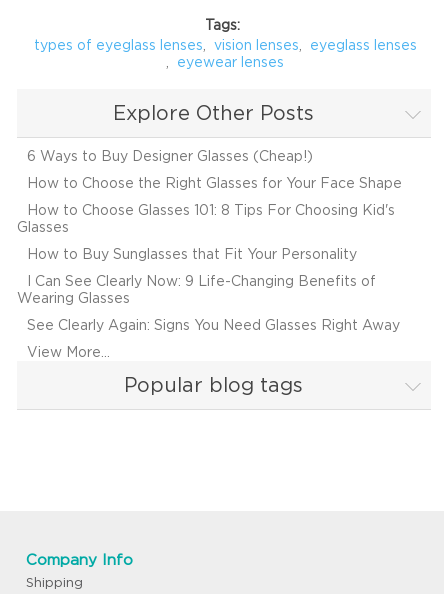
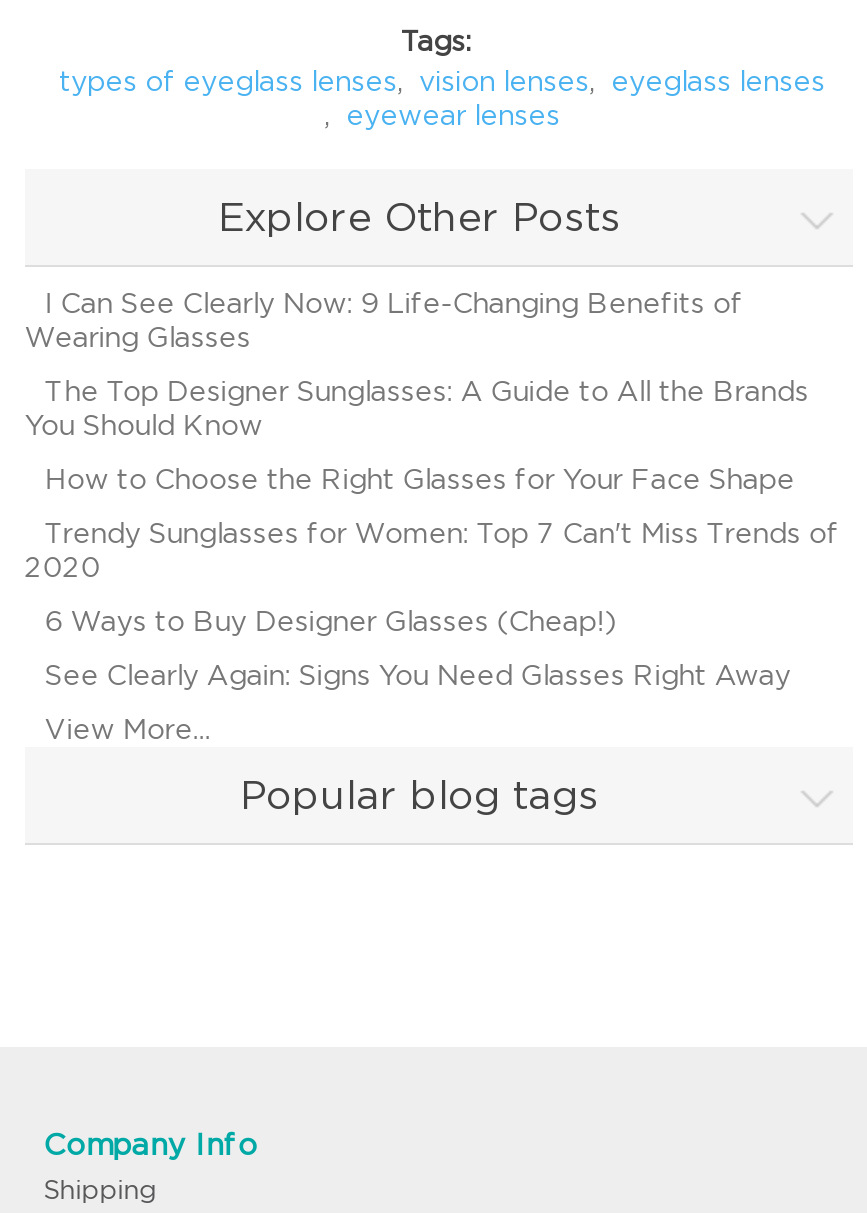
moved [27,148,402,191] -> [45,463,795,637]: 6 Ways to Buy Designer Glasses (Cheap!) | How to Choose the Right Glasses for Your Face Shape
[17,202,395,262] How to Choose Glasses 101: 8 Tips For Choosing Kid's | Glasses | How to Buy Sunglasses that Fit Your Personality -> none
moved [17,273,376,306] -> [25,287,743,353]: I Can See Clearly Now: 9 Life-Changing Benefits of | Wearing Glasses
none -> [25,375,839,583] The Top Designer Sunglasses: A Guide to All the Brands | You Should Know | Trendy Sunglasses for Women: Top 7 Can't Miss Trends of | 2020

